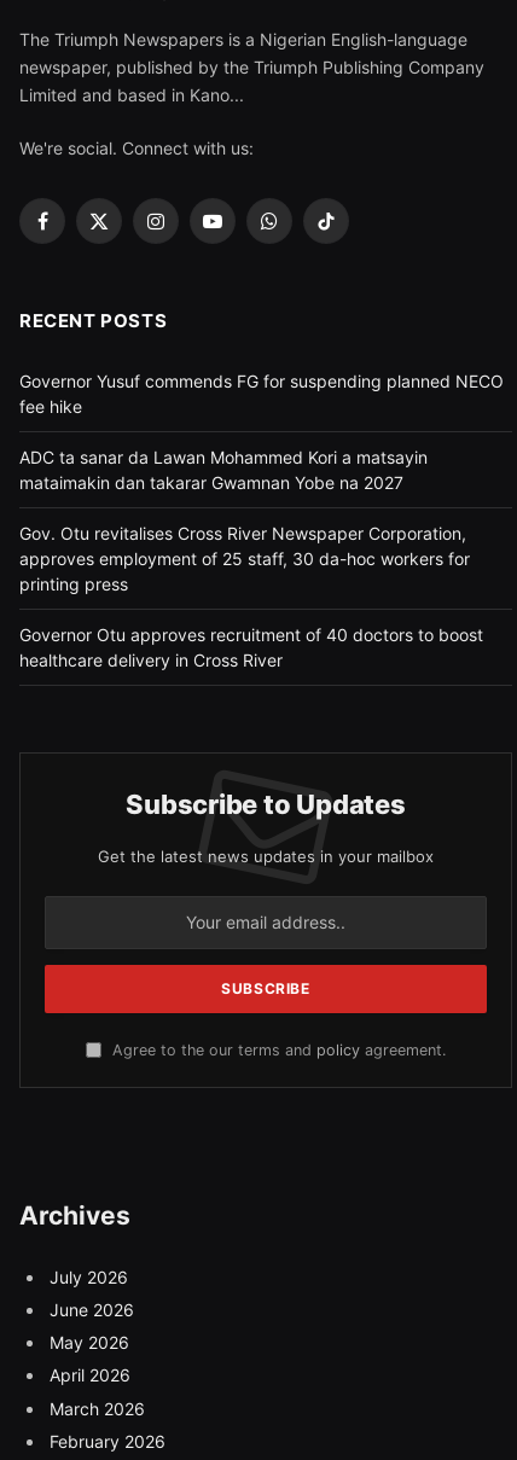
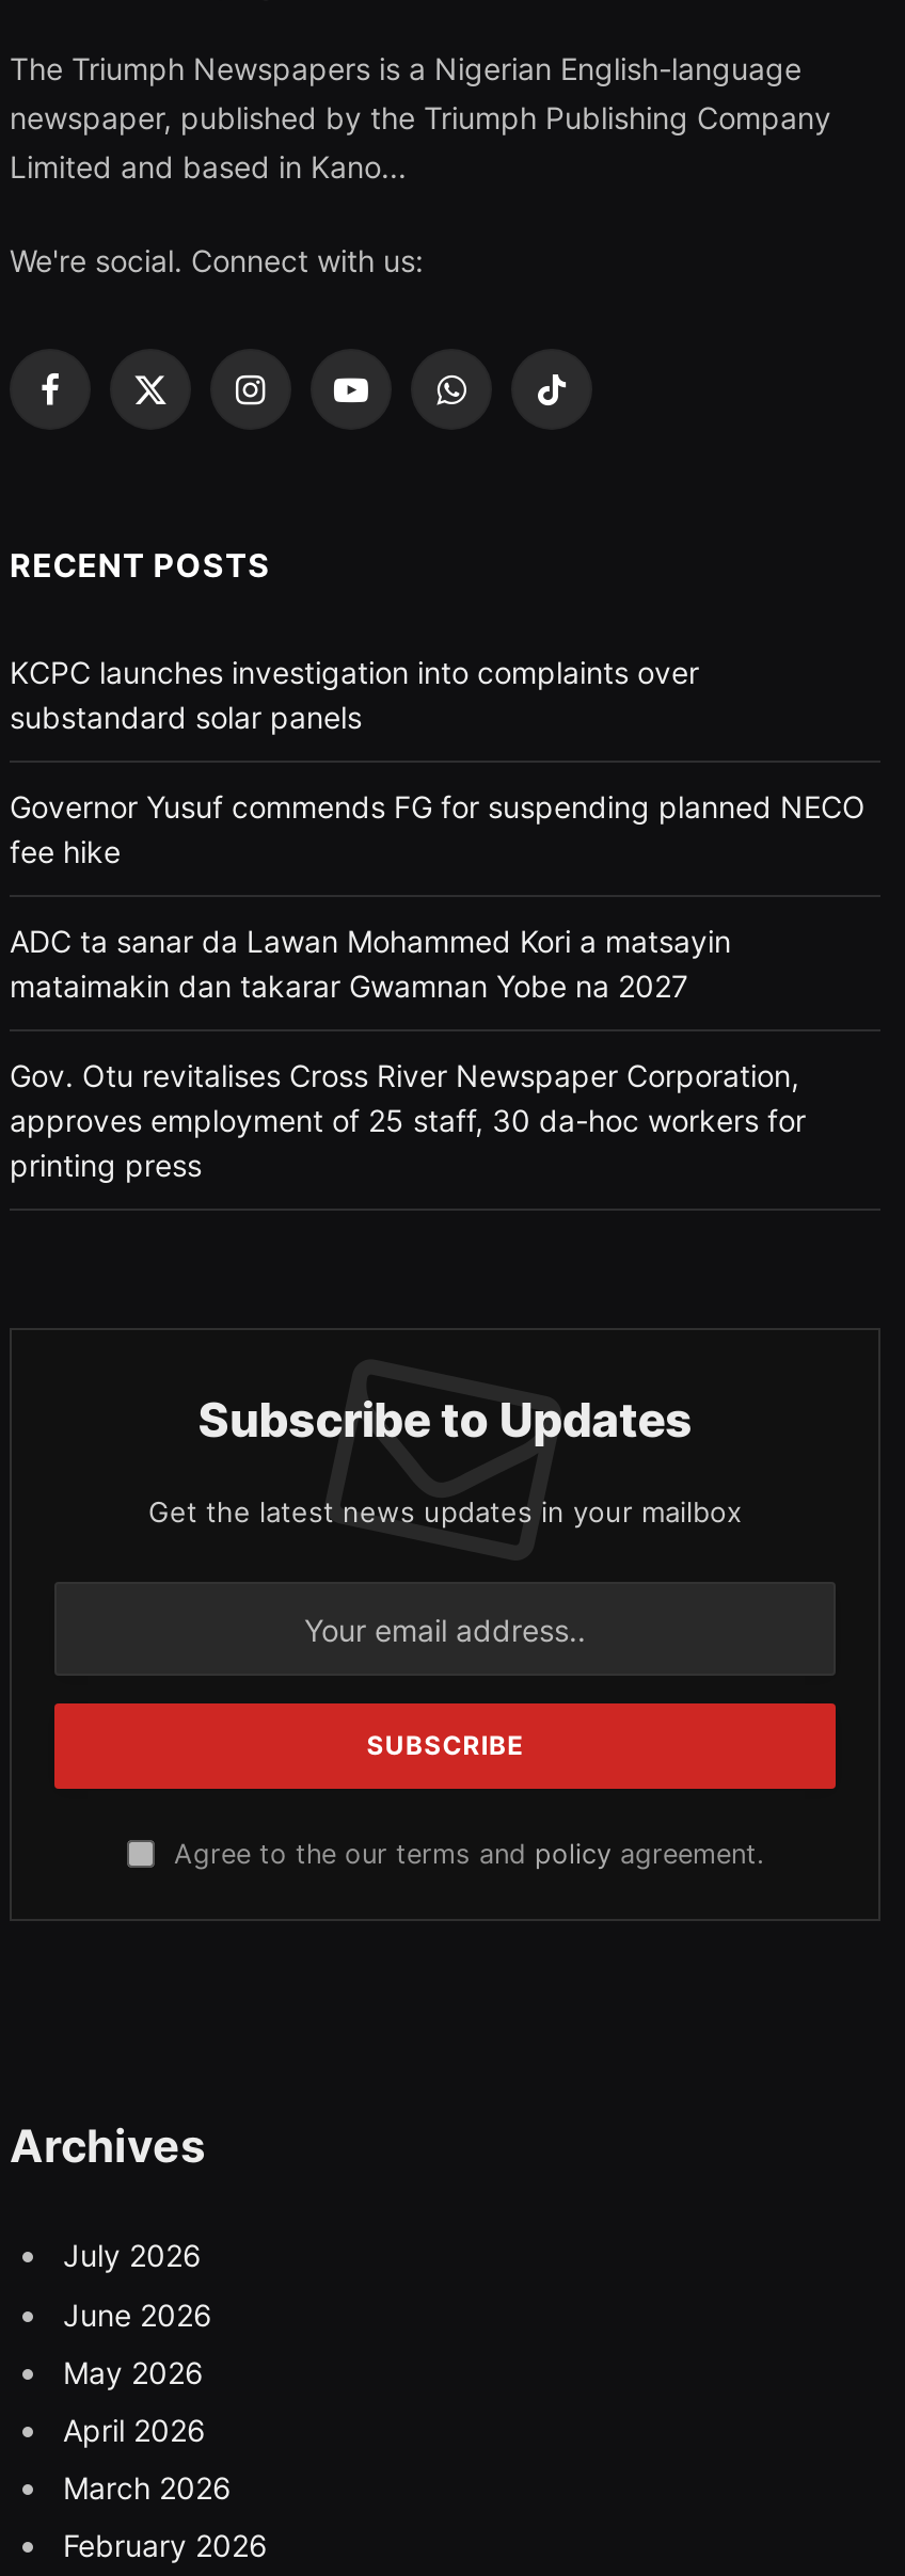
none -> [10,655,699,736] KCPC launches investigation into complaints over | substandard solar panels
moved [19,370,504,594] -> [10,789,866,1184]: Governor Yusuf commends FG for suspending planned NECO | fee hike | ADC ta sanar da Lawan Mohammed Kori a matsayin | mataimakin dan takarar Gwamnan Yobe na 2027 | Gov. Otu revitalises Cross River Newspaper Corporation, | approves employment of 25 staff, 30 da-hoc workers for | printing press
[19,624,483,670] Governor Otu approves recruitment of 40 doctors to boost | healthcare delivery in Cross River -> none

